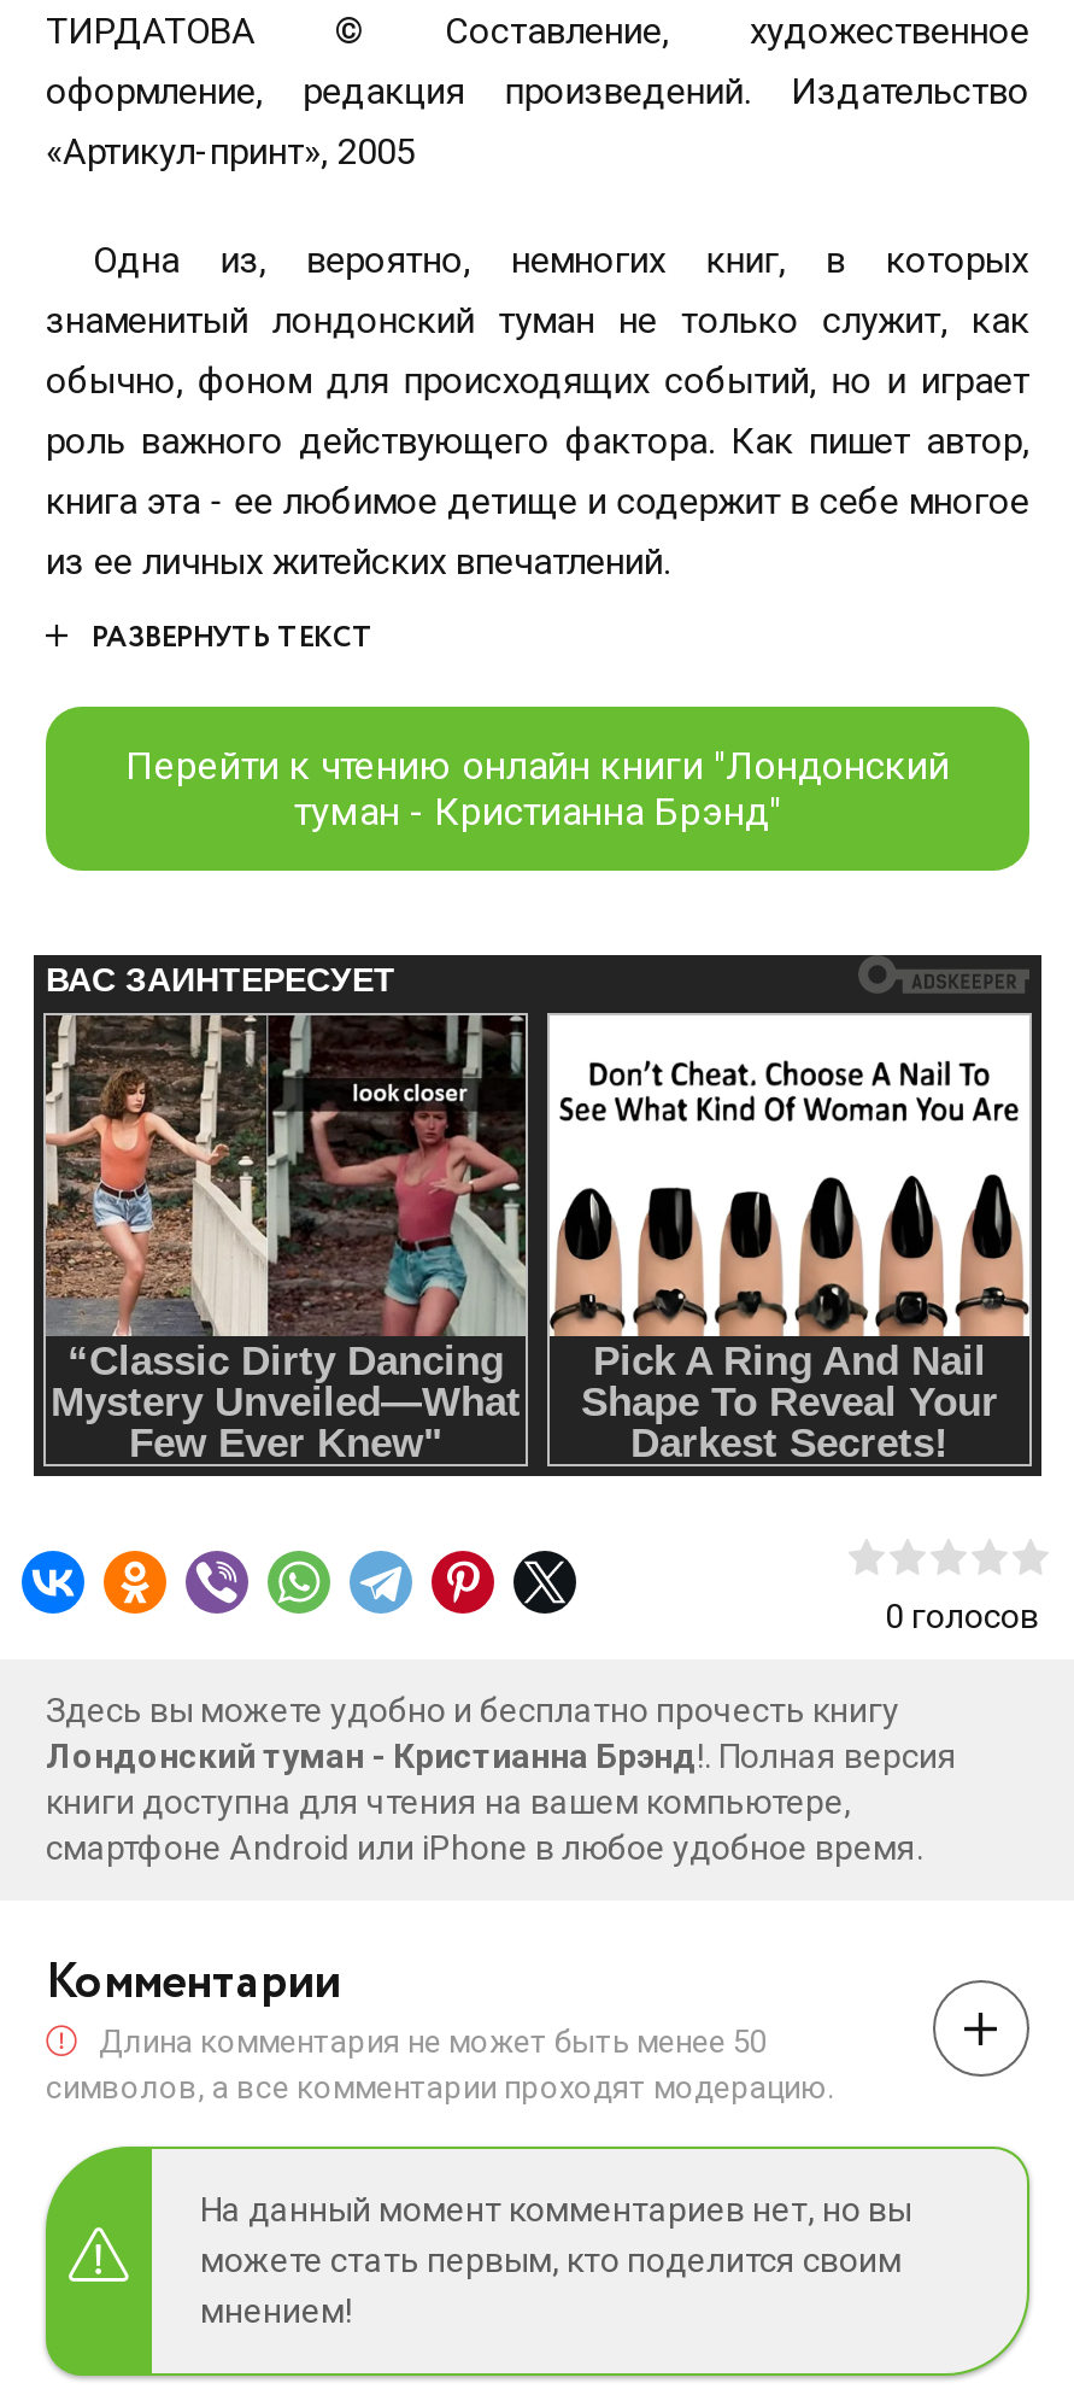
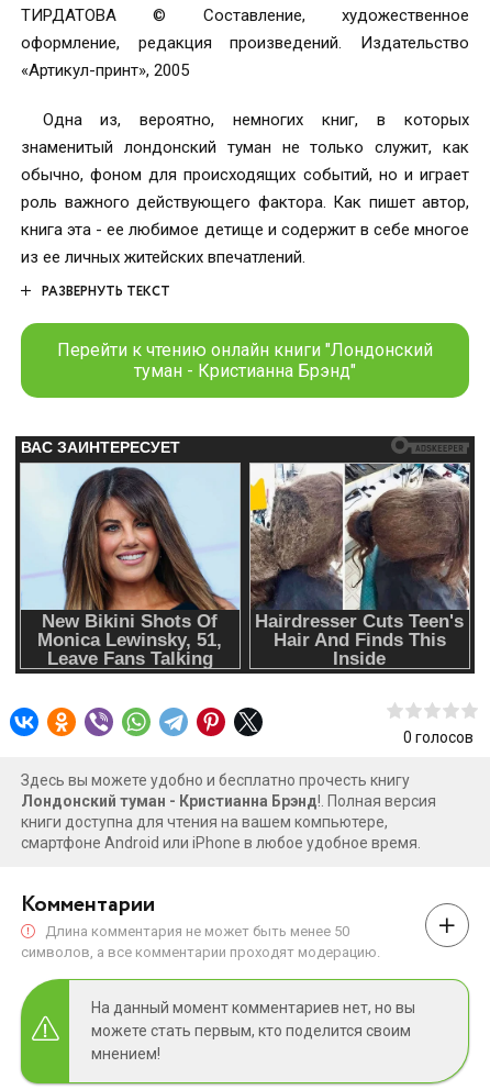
[43,1013,528,1464] [image] -> [20,463,241,669] [image]
[547,1013,1032,1459] [image] -> [249,463,470,665] [image]

